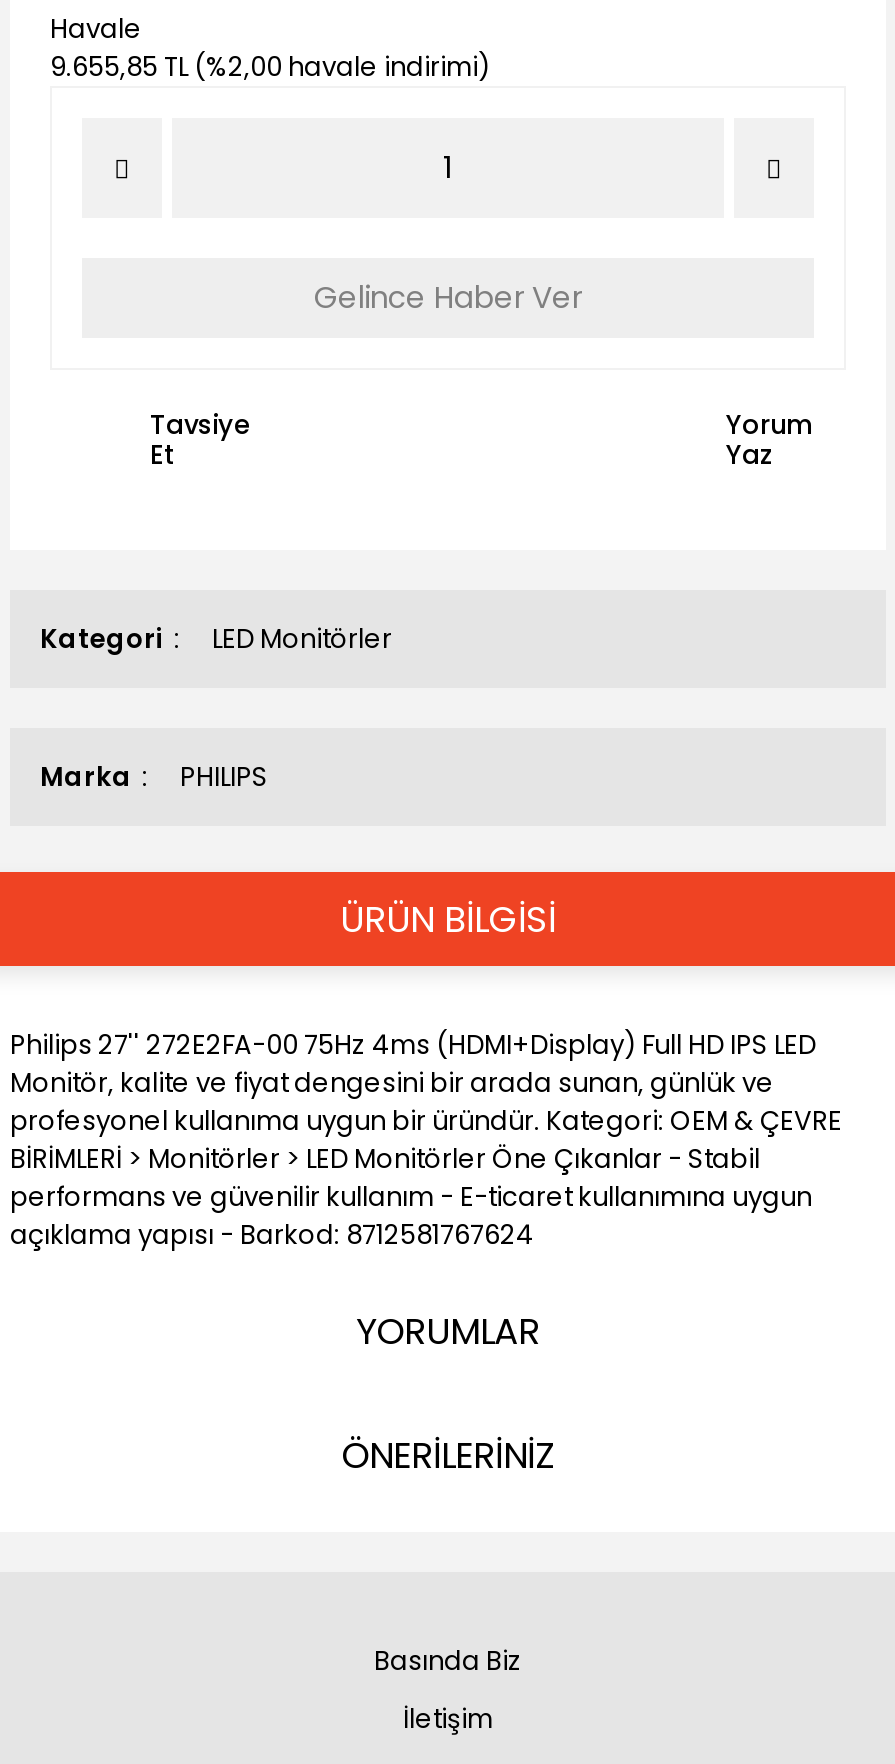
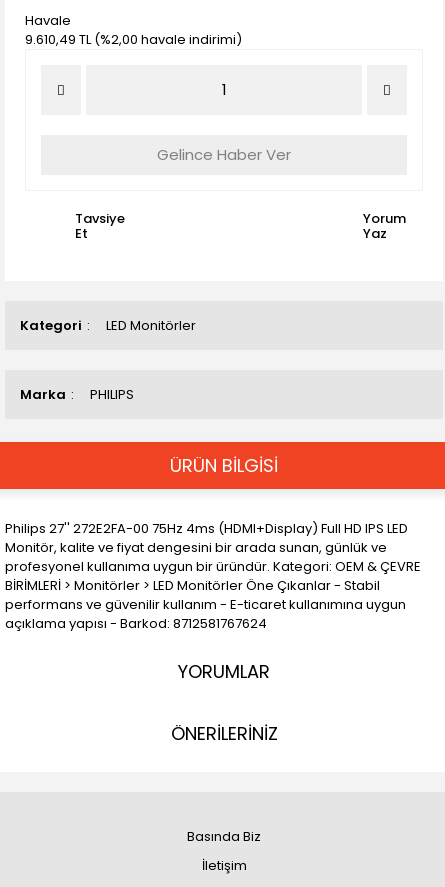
[50,48,490,86] 9.655,85 TL (%2,00 havale indirimi) -> [25,30,242,49] 9.610,49 TL (%2,00 havale indirimi)

